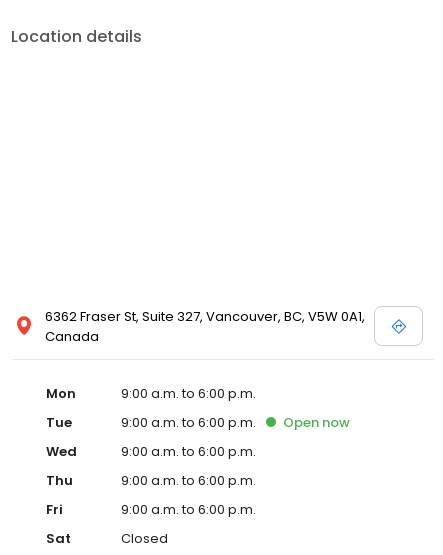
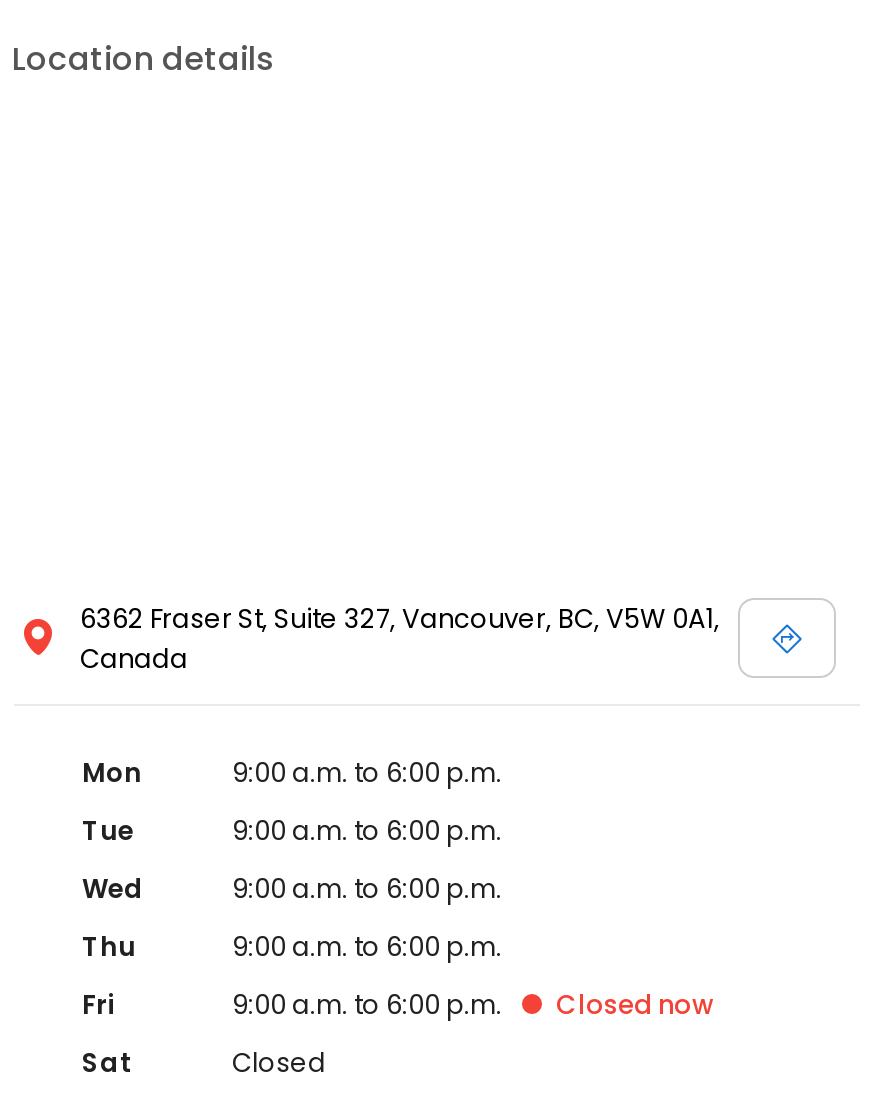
[283,413,350,432] Open now -> none
none -> [556,987,714,1025] Closed now

